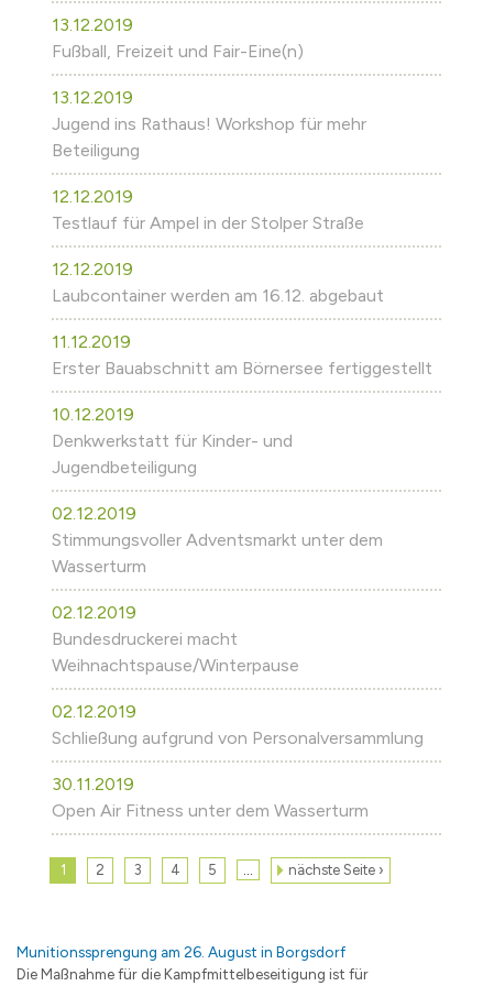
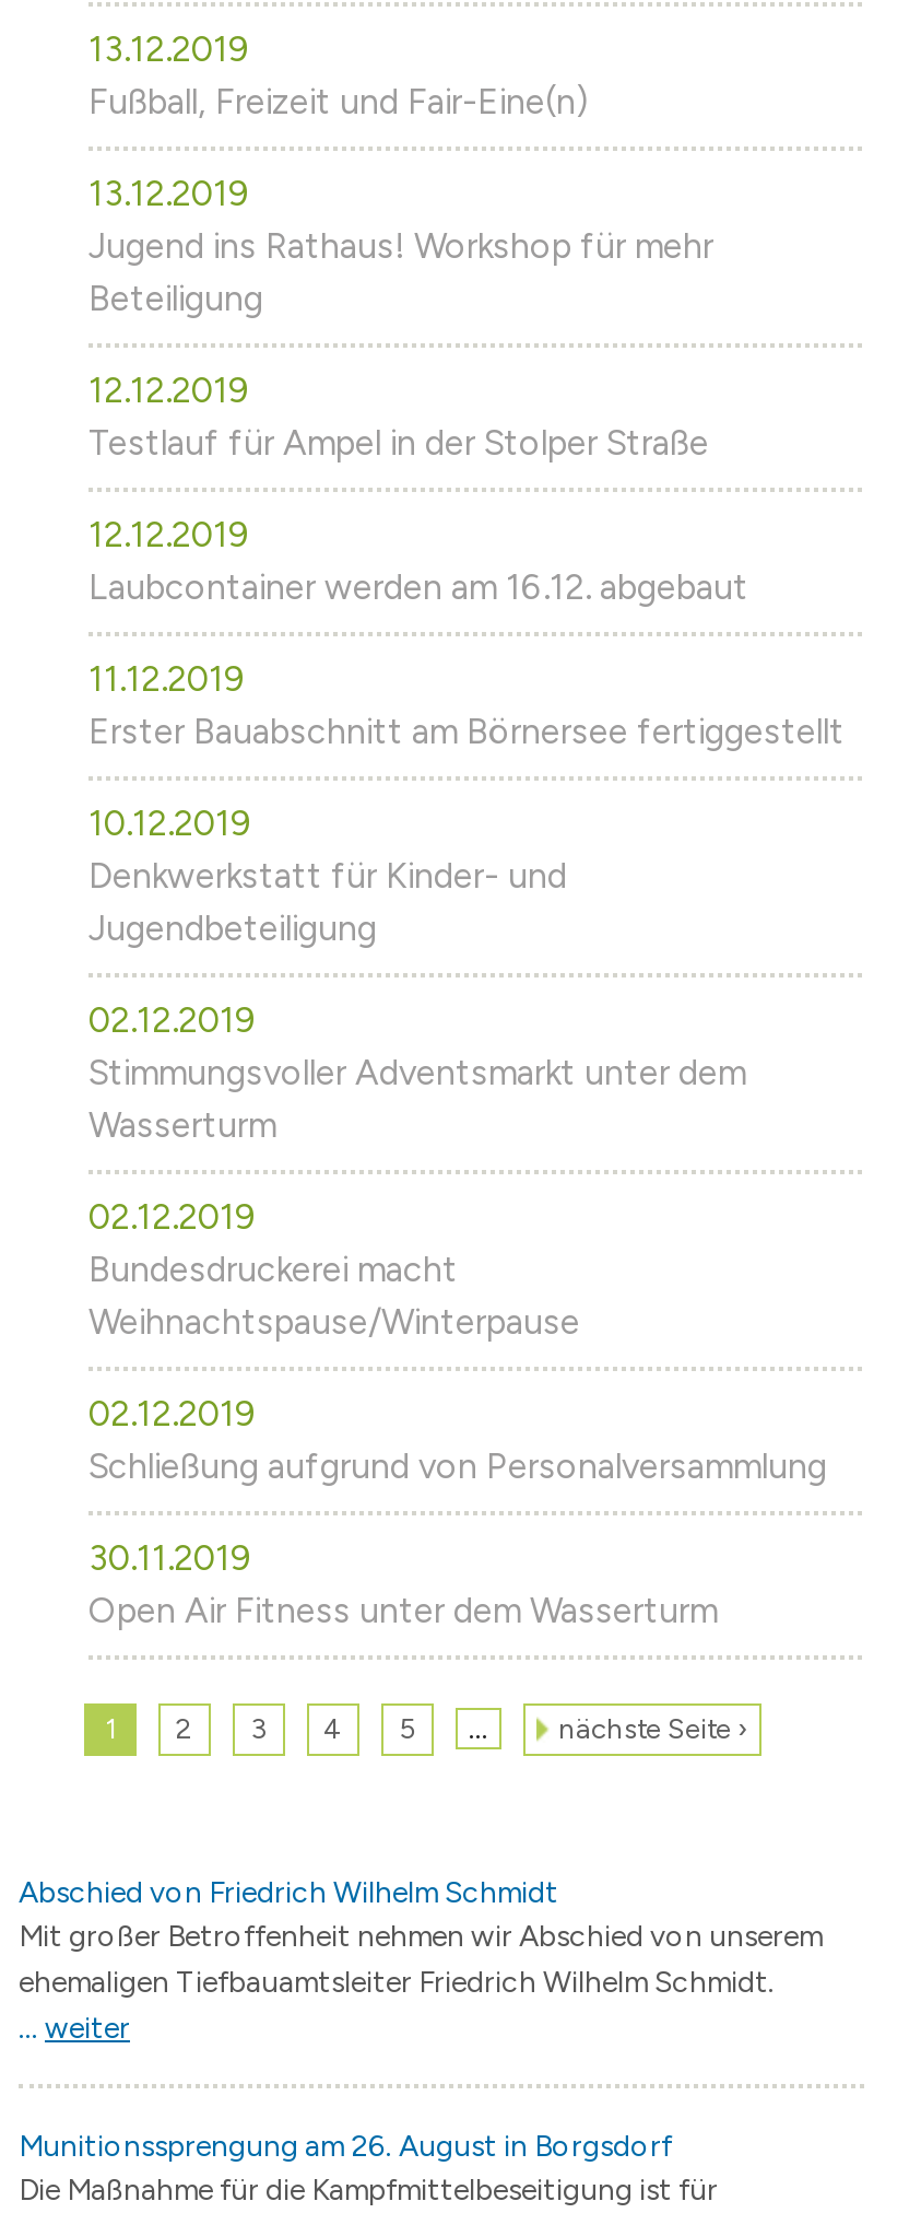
none -> [19,1874,823,2045] Abschied von Friedrich Wilhelm Schmidt | Mit großer Betroffenheit nehmen wir Abschied von unserem | ehemaligen Tiefbauamtsleiter Friedrich Wilhelm Schmidt. | ... weiter

